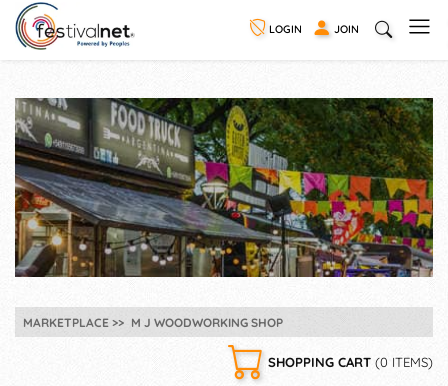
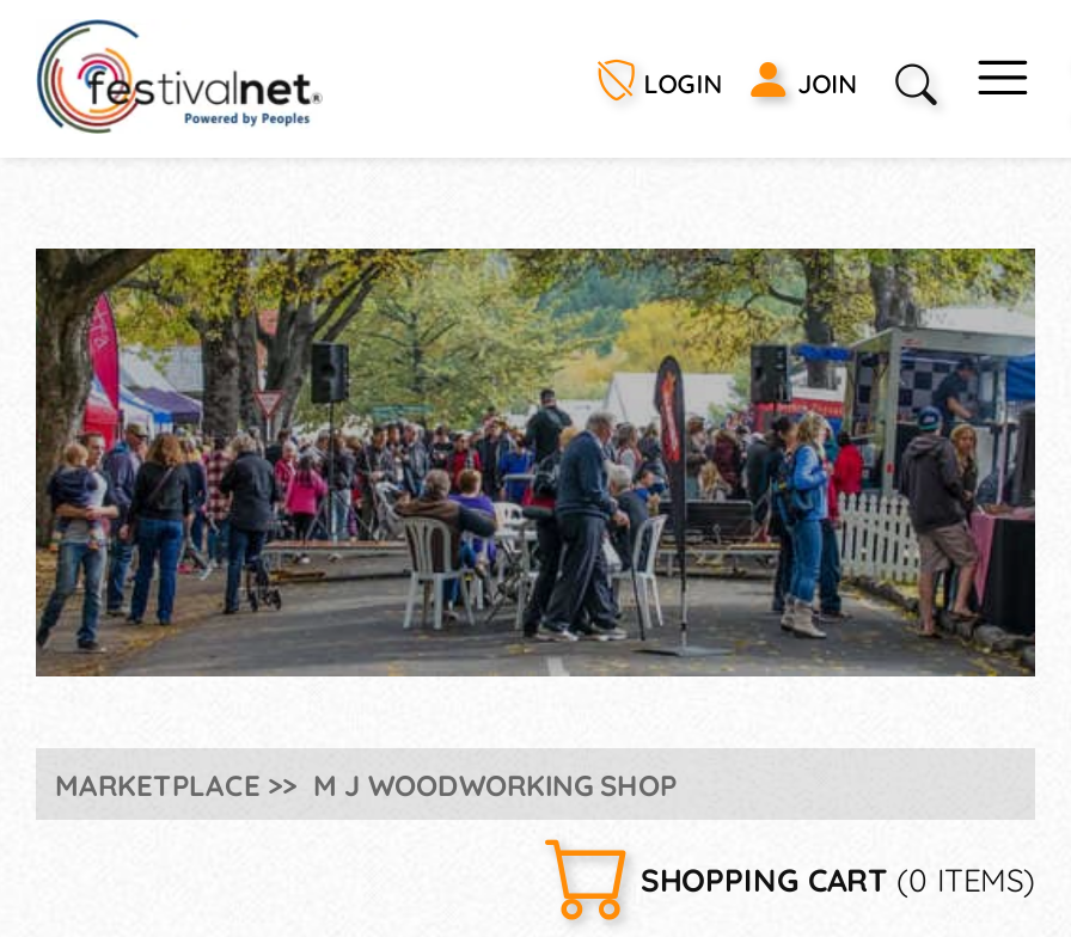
[15,97,434,278] [image] -> [36,246,1038,676] [image]

